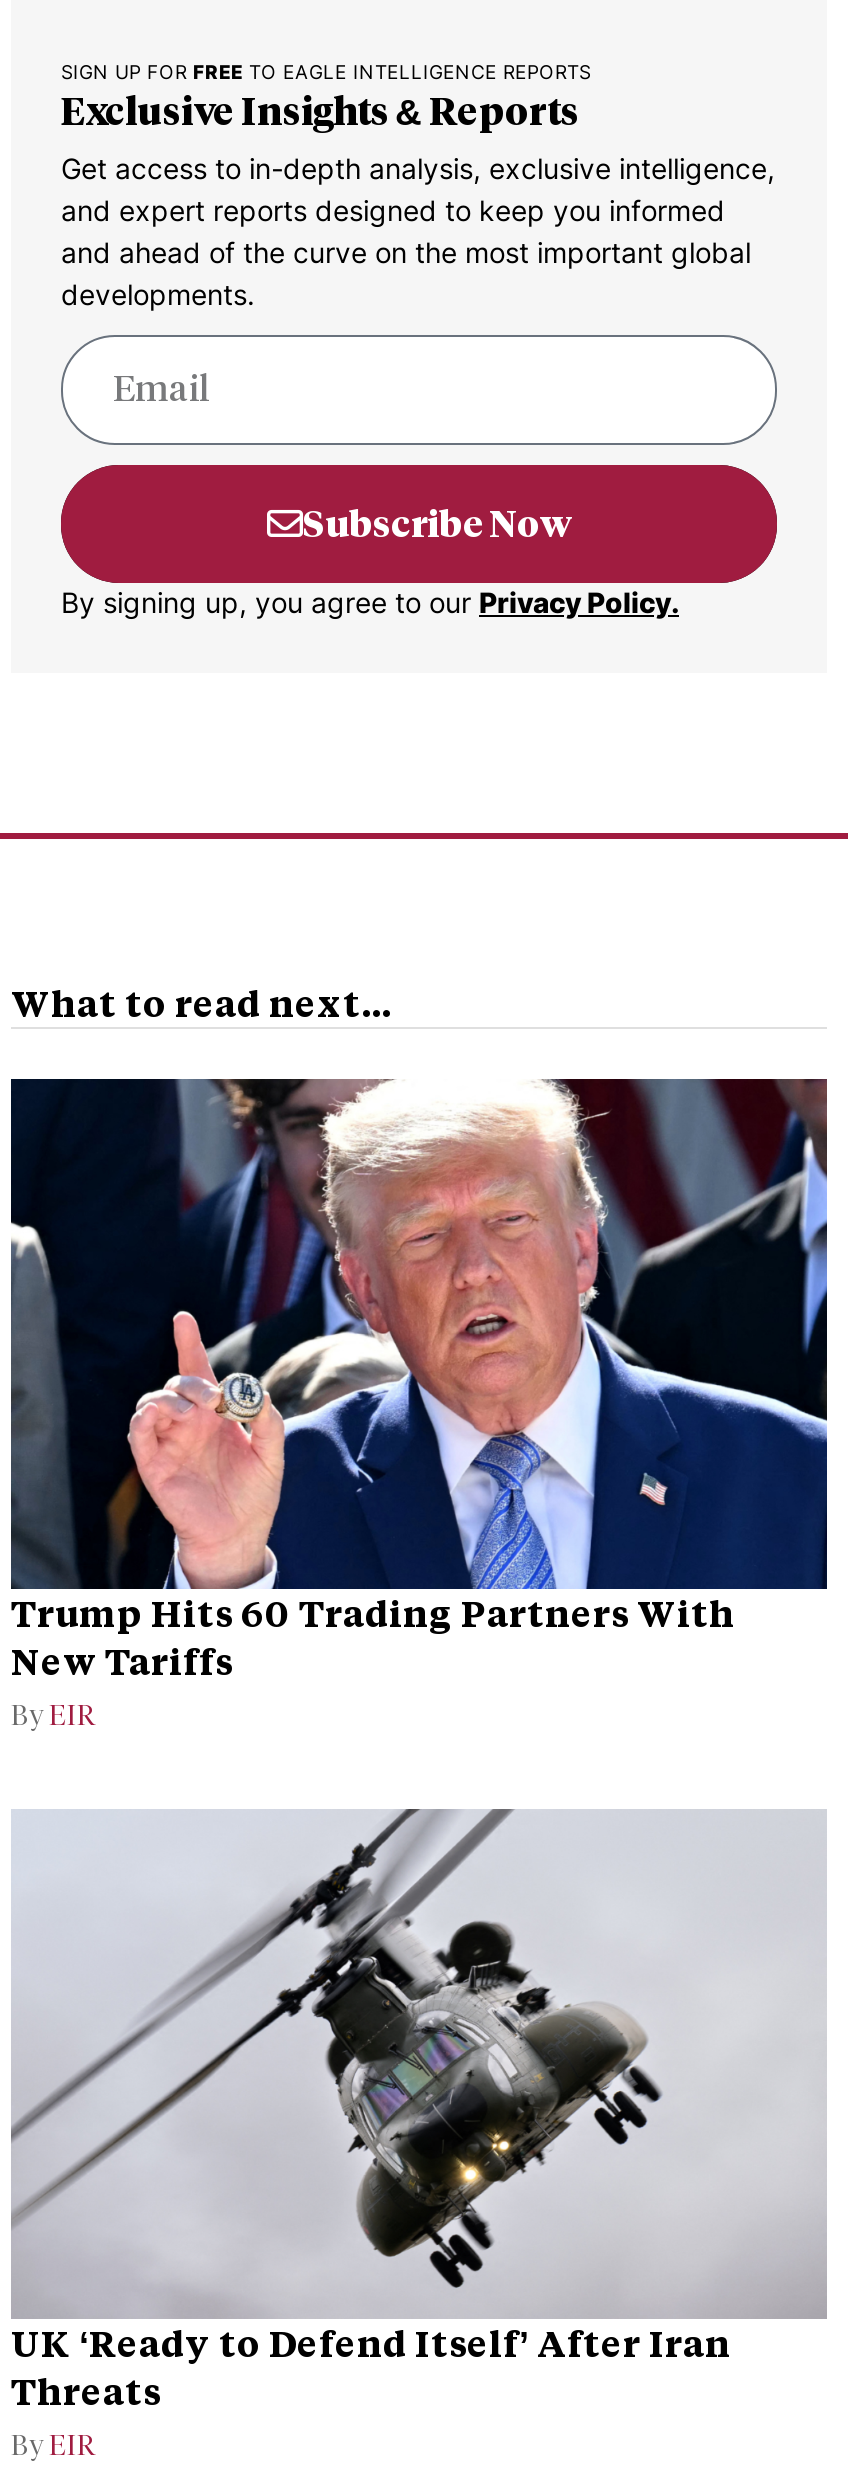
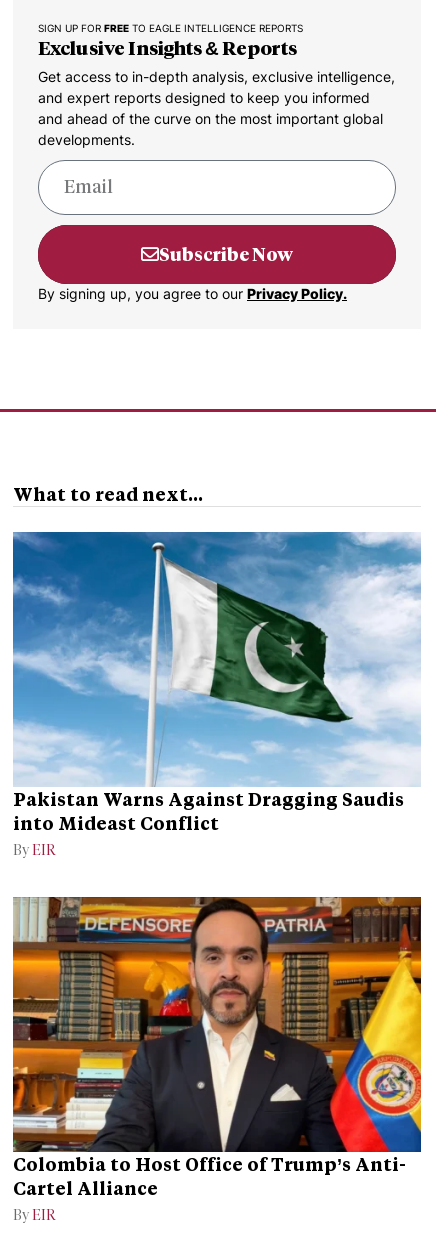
[9,1077,829,1684] [image] | Trump Hits 60 Trading Partners With | New Tariffs -> [12,531,422,835] [image] | Pakistan Warns Against Dragging Saudis | into Mideast Conflict
[9,1807,827,2414] [image] | UK ‘Ready to Defend Itself’ After Iran | Threats -> [12,896,422,1200] [image] | Colombia to Host Office of Trump’s Anti- | Cartel Alliance

